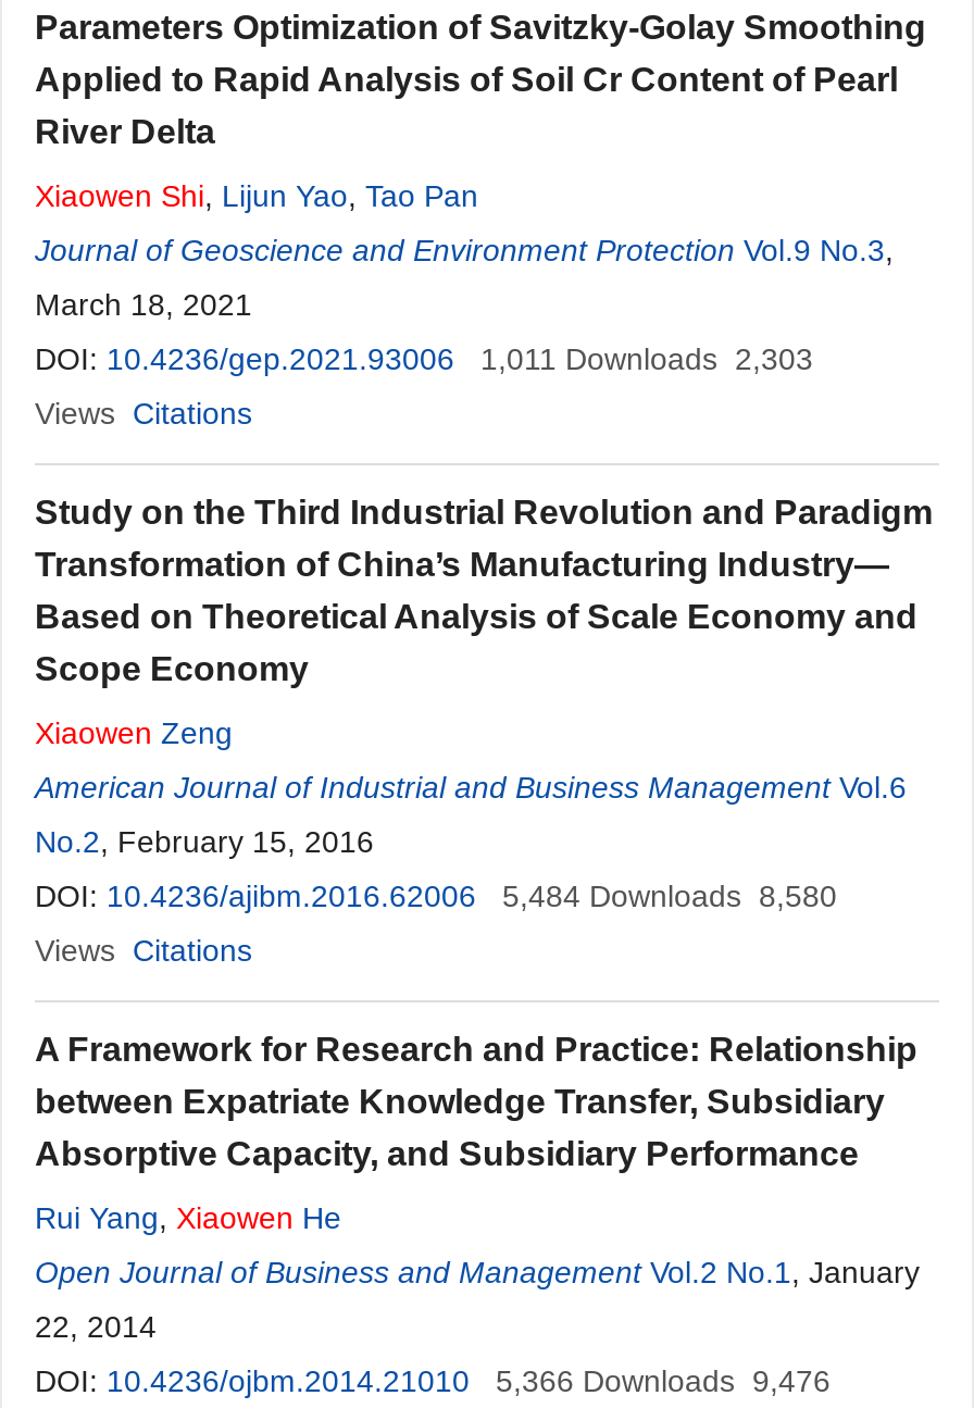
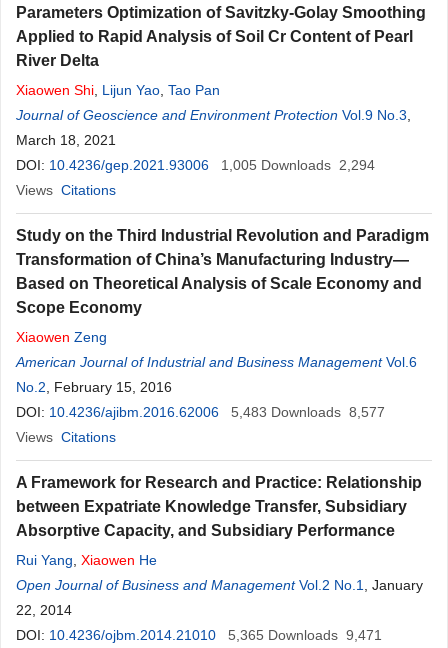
[35,341,813,376] DOI: 10.4236/gep.2021.93006 1,011 Downloads 2,303 -> [16,157,375,173] DOI: 10.4236/gep.2021.93006 1,005 Downloads 2,294
[35,879,837,913] DOI: 10.4236/ajibm.2016.62006 5,484 Downloads 8,580 -> [16,404,385,420] DOI: 10.4236/ajibm.2016.62006 5,483 Downloads 8,577
[35,1363,831,1398] DOI: 10.4236/ojbm.2014.21010 5,366 Downloads 9,476 -> [16,627,382,643] DOI: 10.4236/ojbm.2014.21010 5,365 Downloads 9,471

